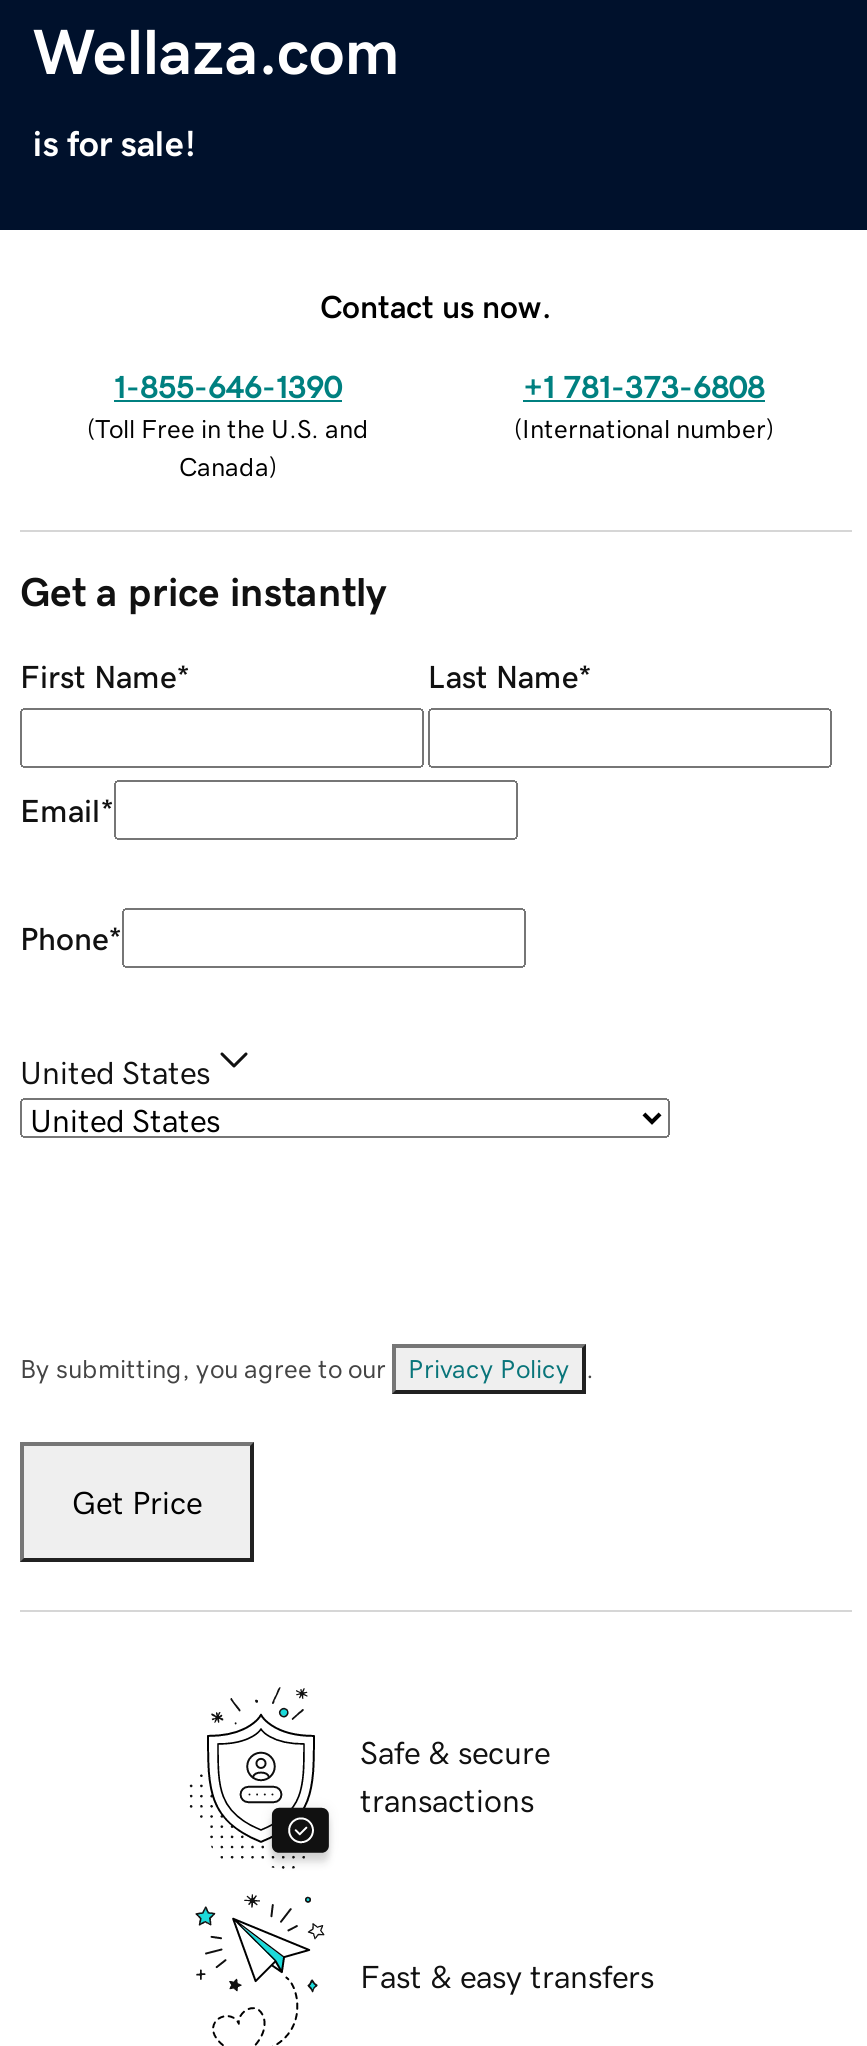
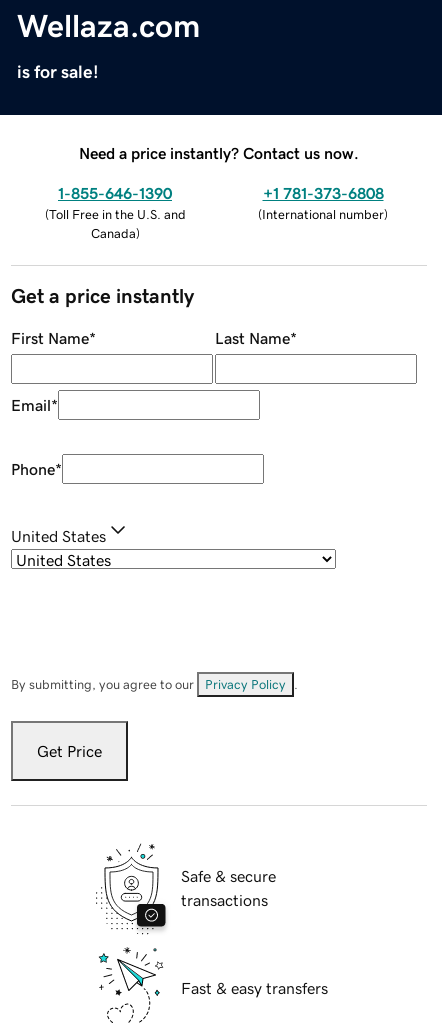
[320,289,552,321] Contact us now. -> [79,145,359,161] Need a price instantly? Contact us now.

